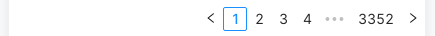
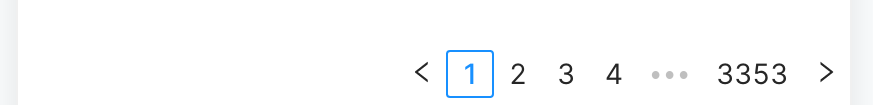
[358,10,394,27] 3352 -> [716,56,788,90] 3353

